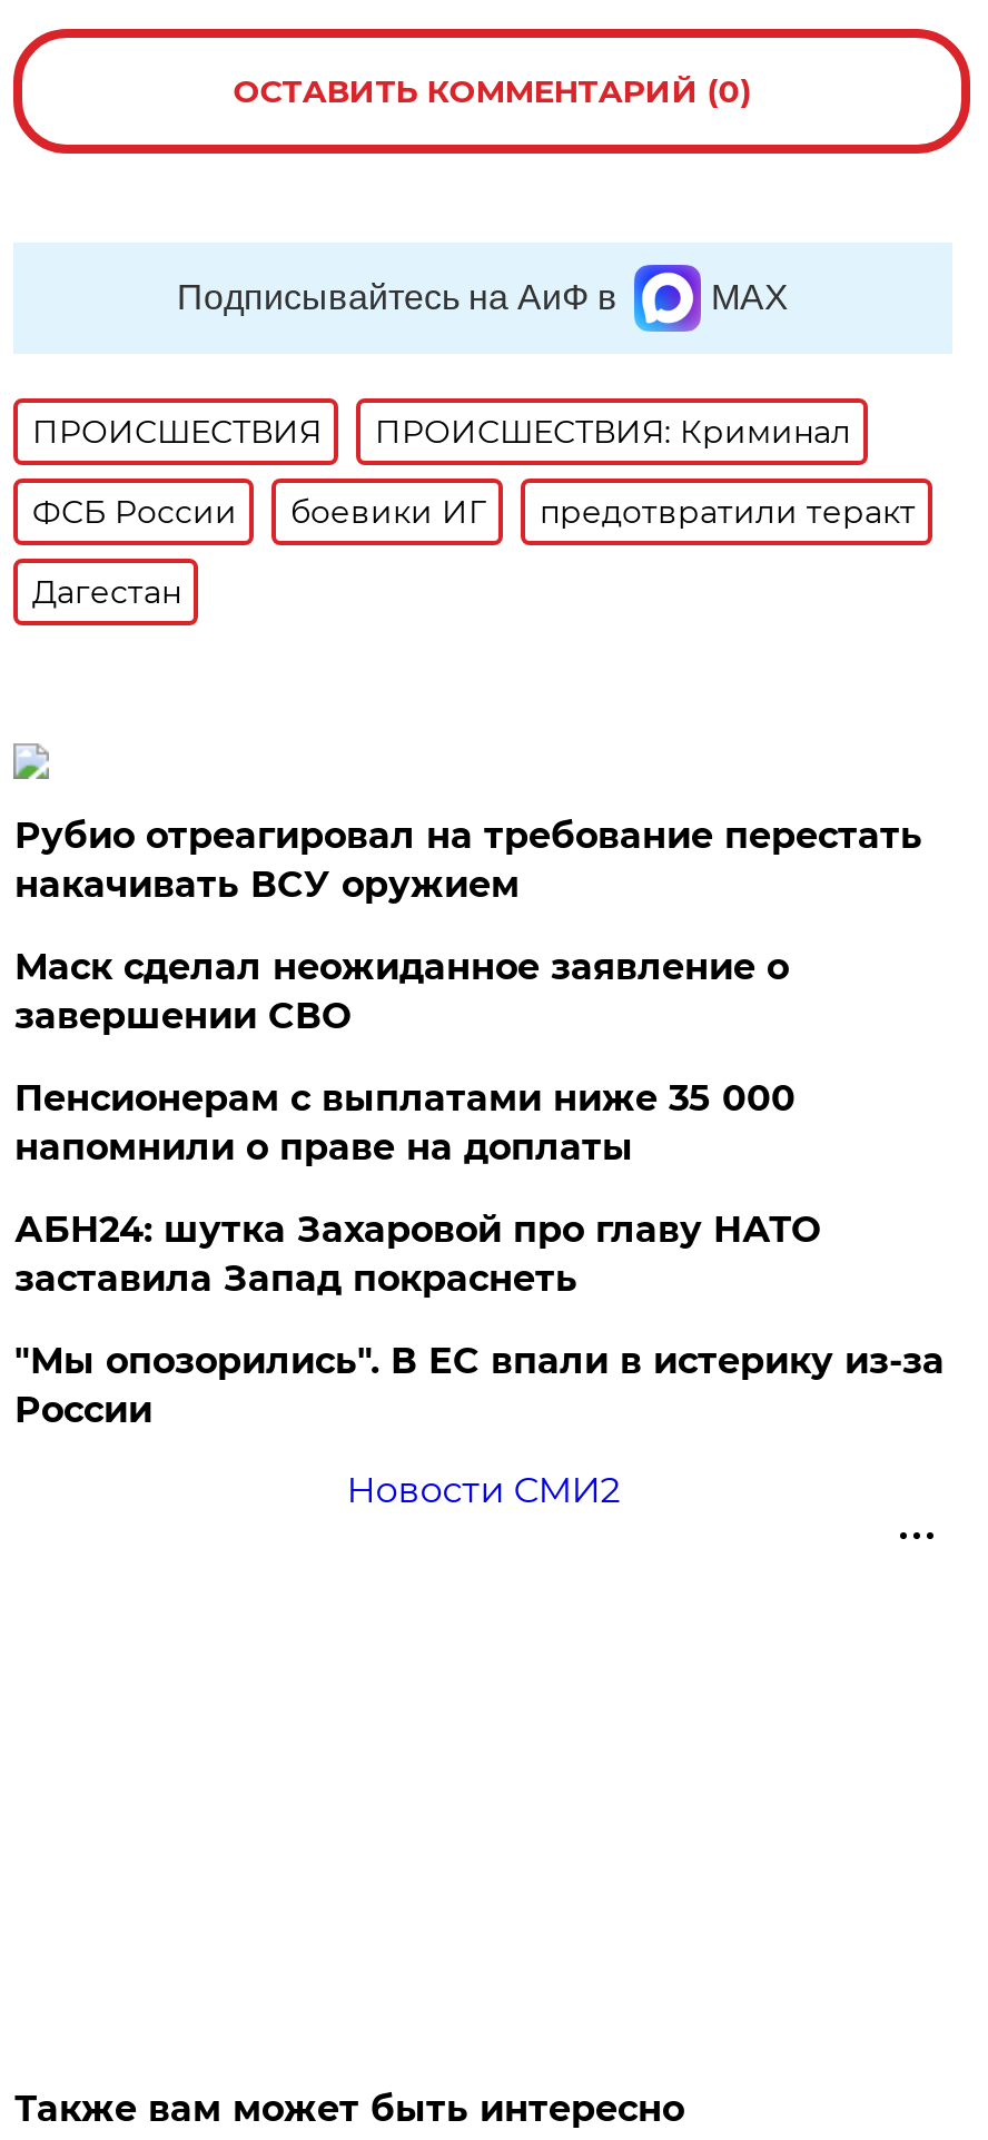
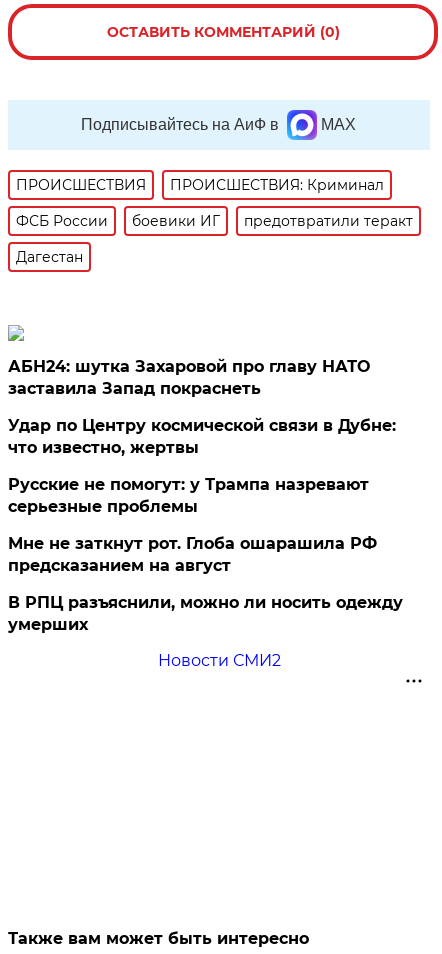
[14,815,922,1169] Рубио отреагировал на требование перестать | накачивать ВСУ оружием | Маск сделал неожиданное заявление о | завершении СВО | Пенсионерам с выплатами ниже 35 000 | напомнили о праве на доплаты -> none
moved [14,1209,820,1300] -> [8,357,370,398]: АБН24: шутка Захаровой про главу НАТО | заставила Запад покраснеть
[14,1340,944,1431] "Мы опозорились". В ЕС впали в истерику из-за | России -> [8,416,403,634] Удар по Центру космической связи в Дубне: | что известно, жертвы | Русские не помогут: у Трампа назревают | серьезные проблемы | Мне не заткнут рот. Глоба ошарашила РФ | предсказанием на август | В РПЦ разъяснили, можно ли носить одежду | умерших

